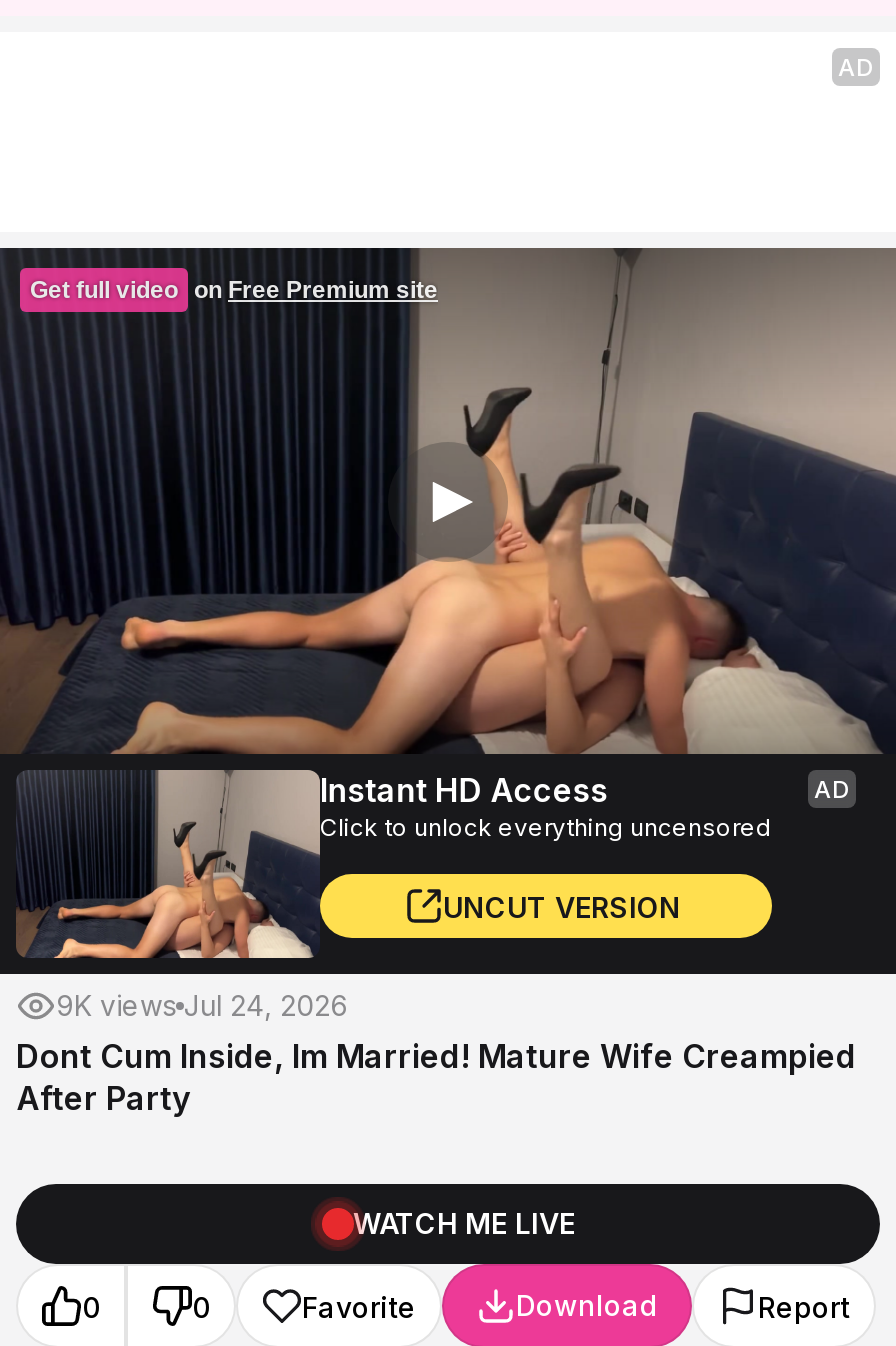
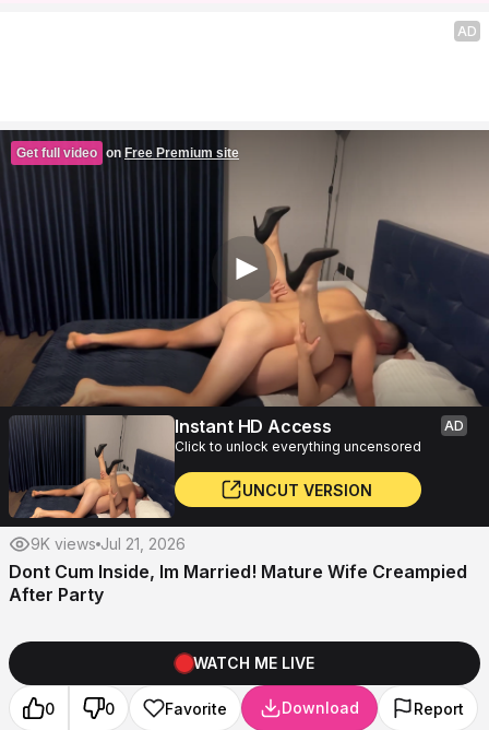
[56,988,348,1022] 9K views Jul 24, 2026 -> [31,534,186,553] 9K views Jul 21, 2026

